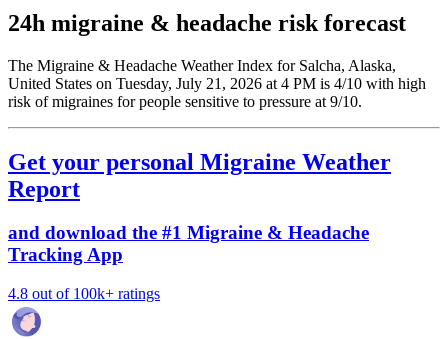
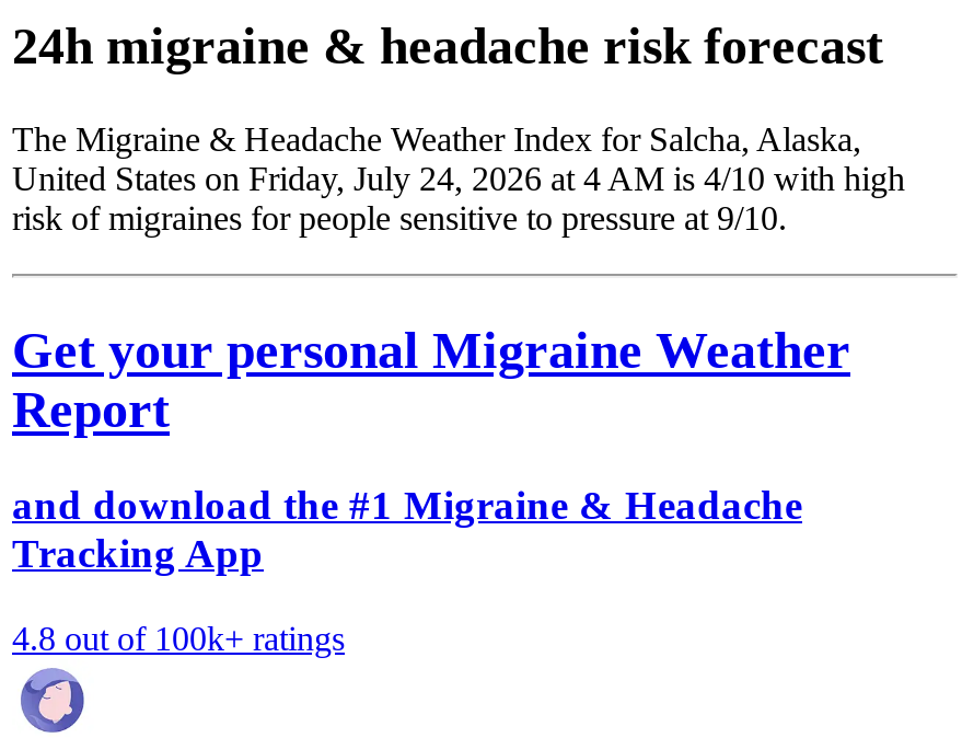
[8,75,426,92] United States on Tuesday, July 21, 2026 at 4 PM is 4/10 with high -> [12,159,905,196] United States on Friday, July 24, 2026 at 4 AM is 4/10 with high

